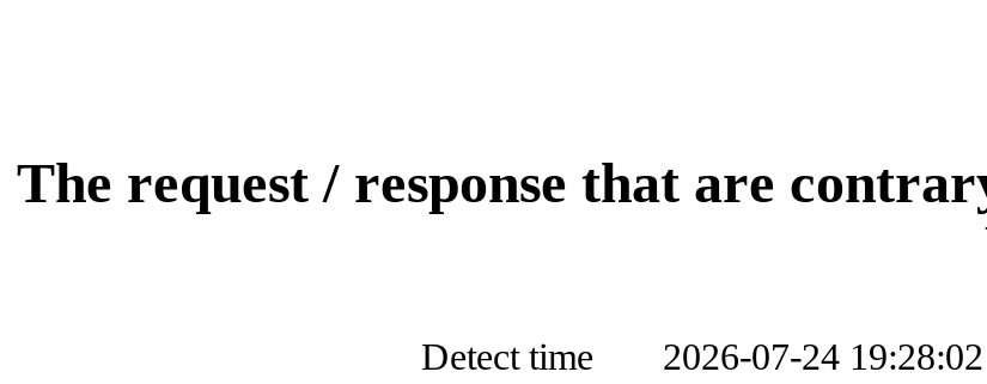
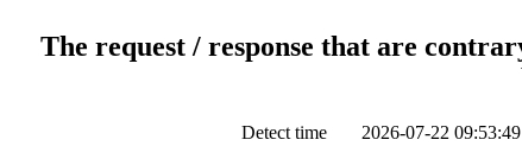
[421,336,983,376] Detect time 2026-07-24 19:28:02 -> [241,122,520,142] Detect time 2026-07-22 09:53:49

